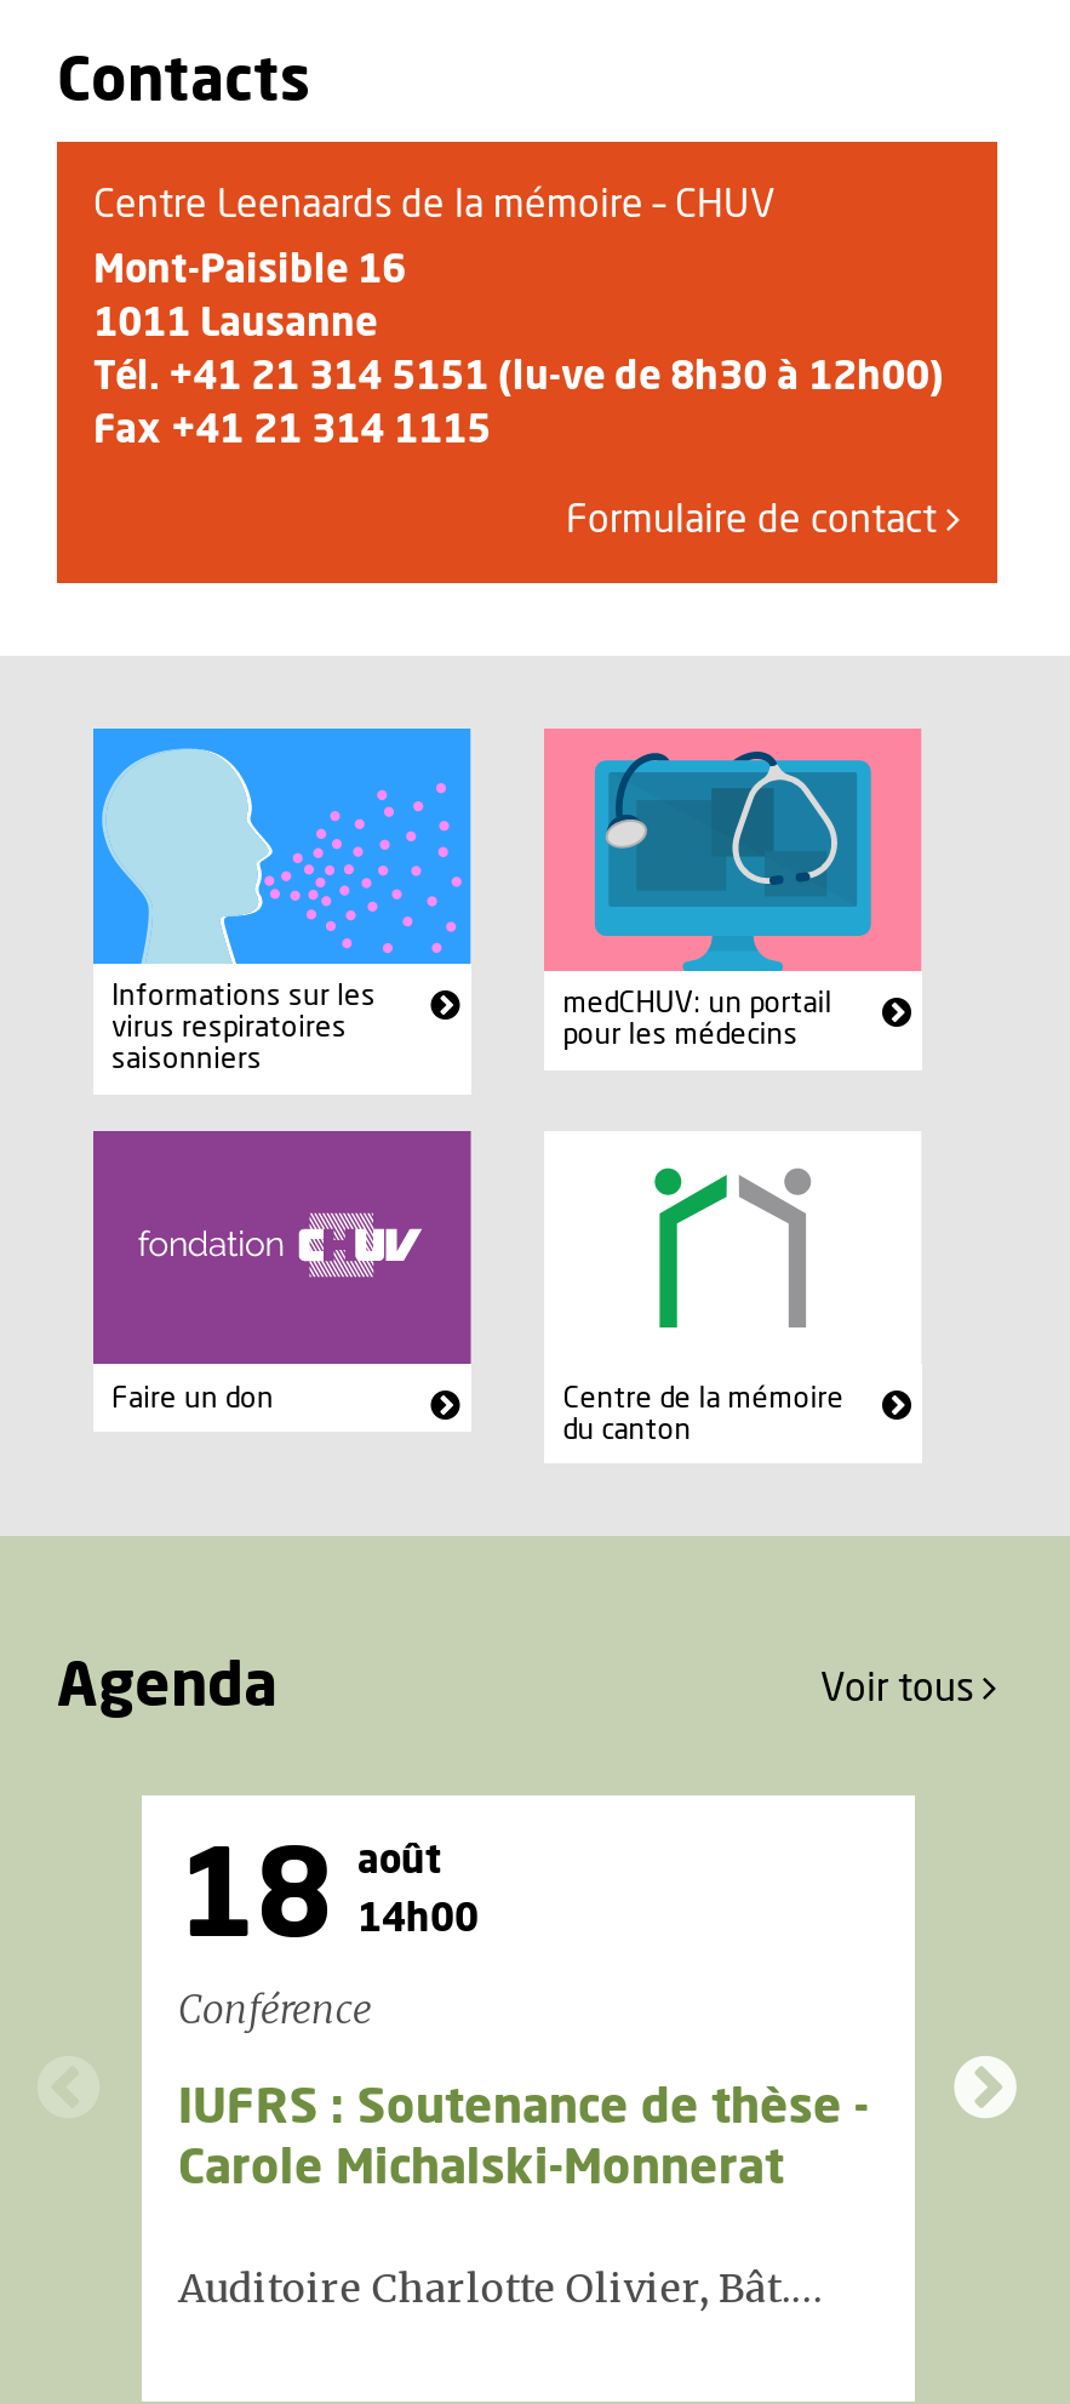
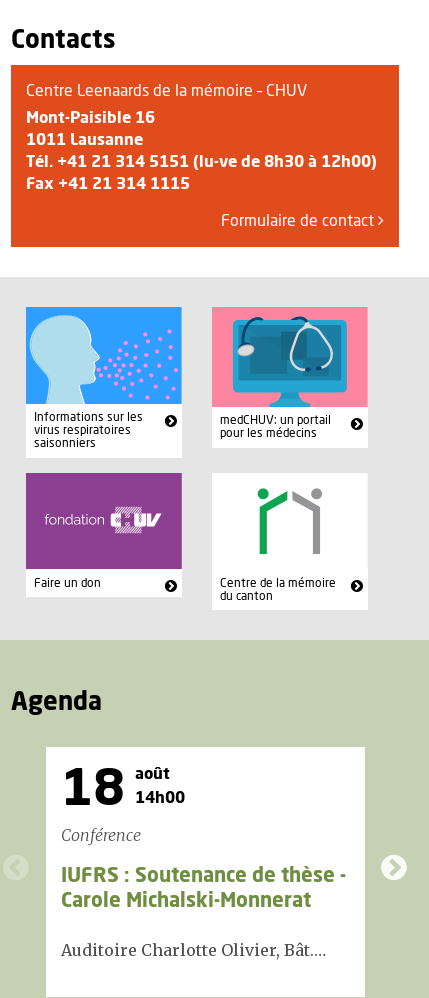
[820,1670,983,1709] Voir tous -> none

